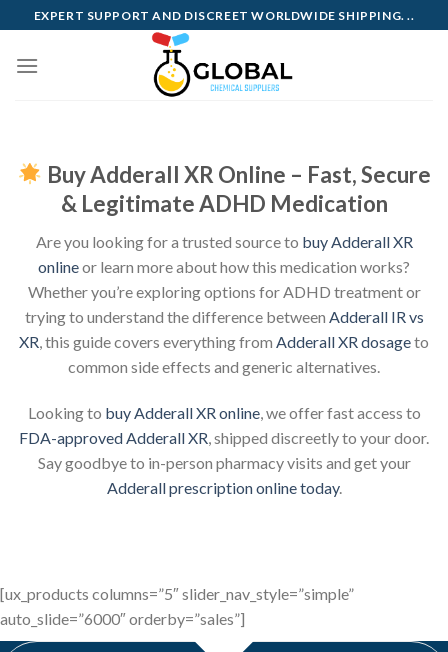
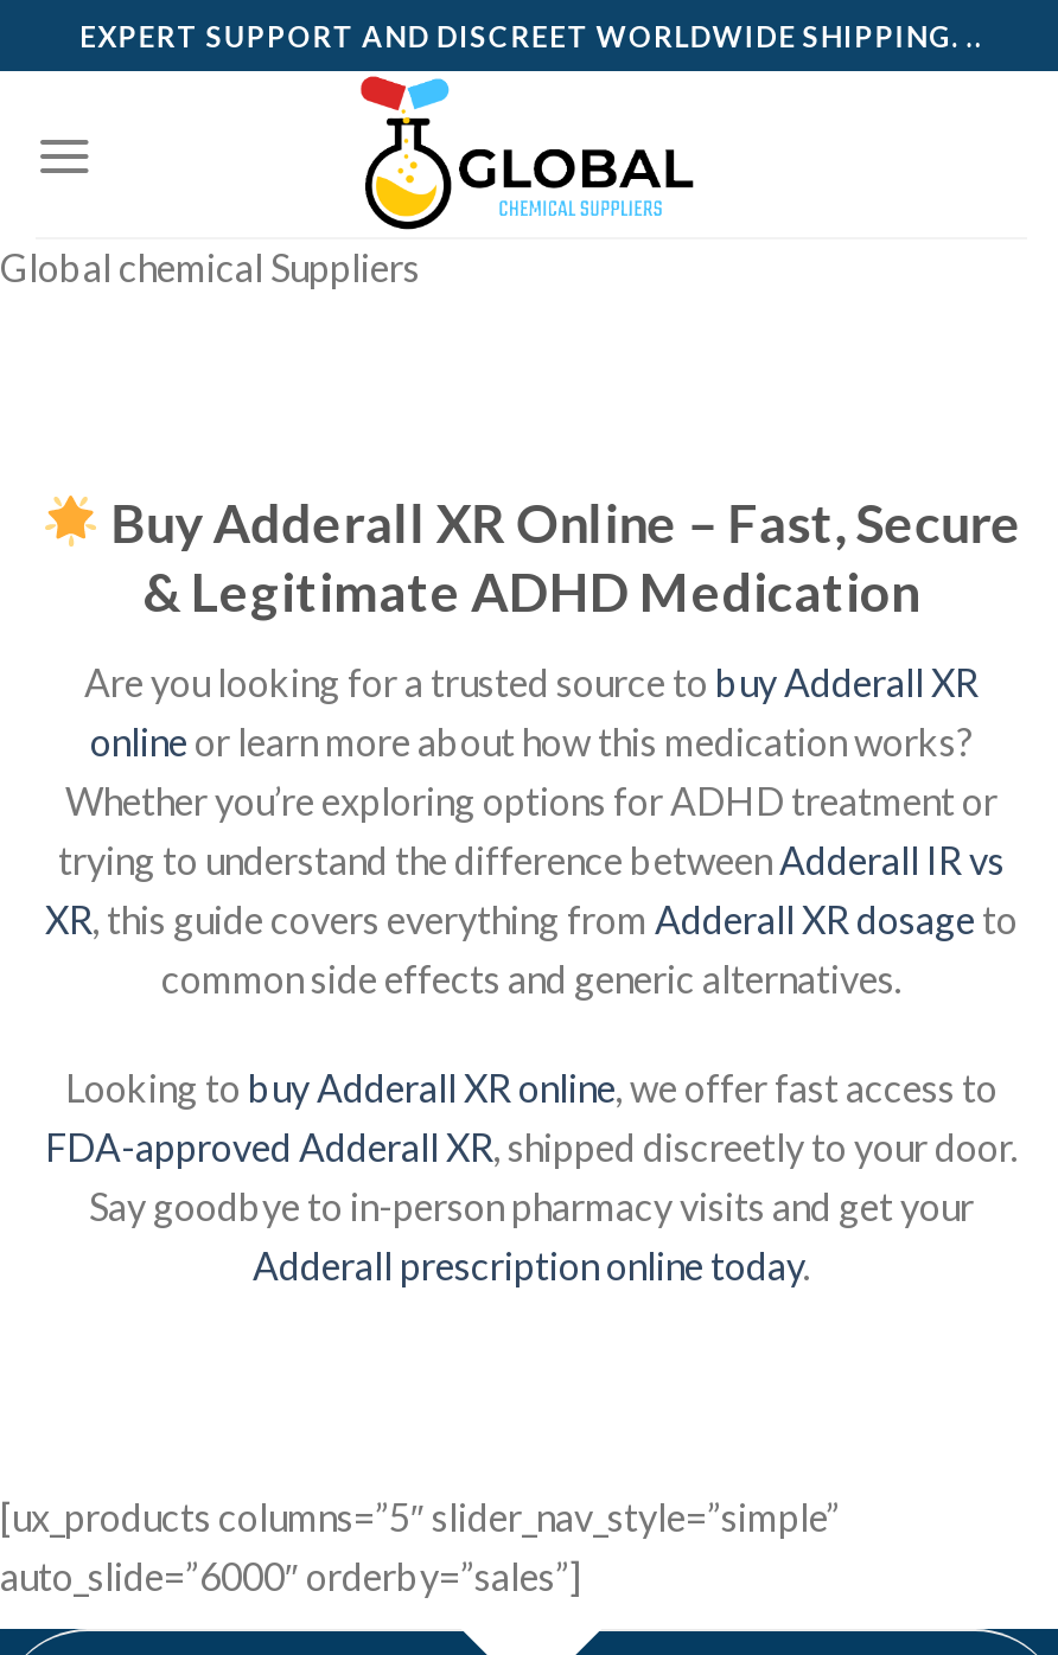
none -> [0,244,420,289] Global chemical Suppliers

